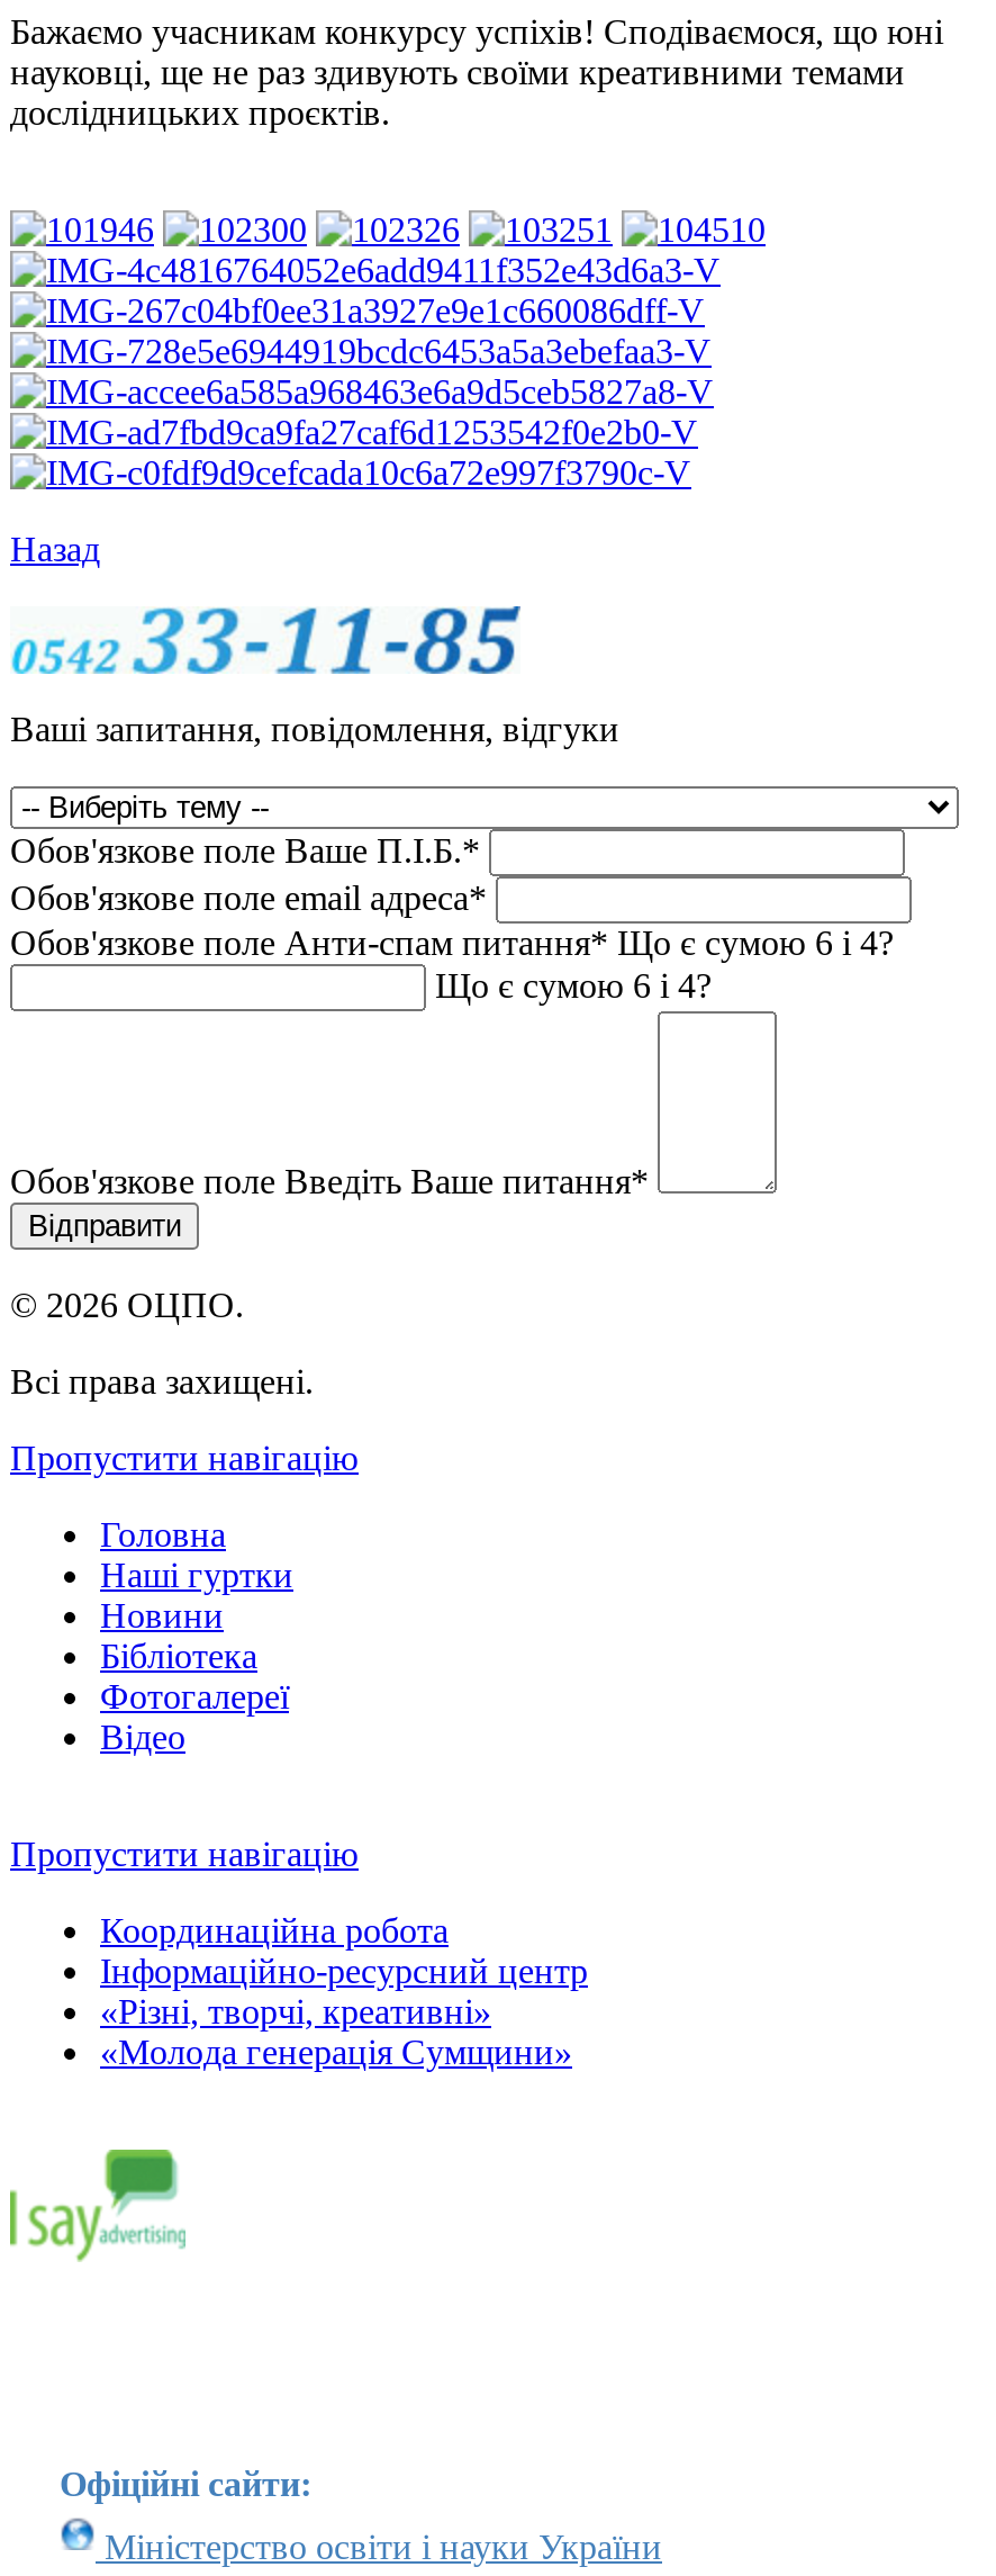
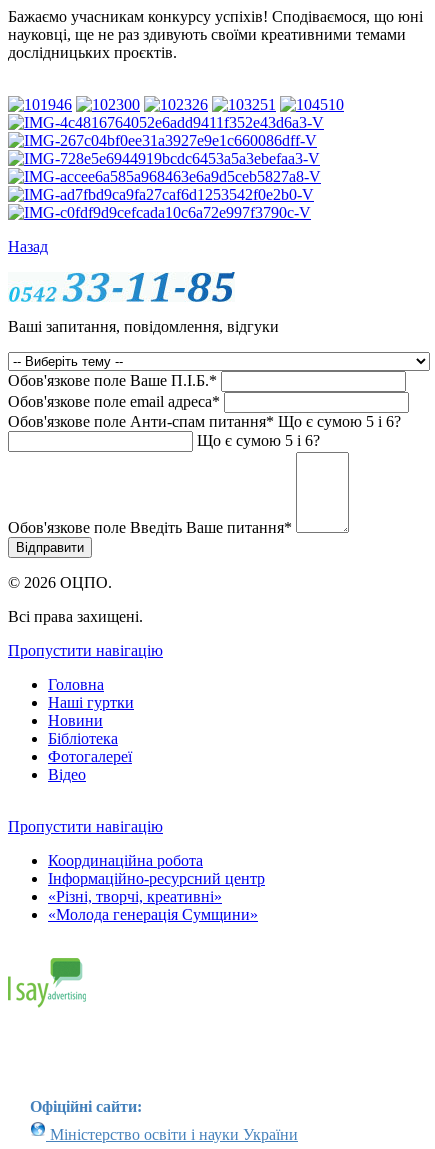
[10,924,894,962] Обов'язкове поле Анти-спам питання* Що є сумою 6 і 4? -> [8,413,401,430] Обов'язкове поле Анти-спам питання* Що є сумою 5 і 6?
[435,967,712,1005] Що є сумою 6 і 4? -> [197,432,320,449] Що є сумою 5 і 6?

